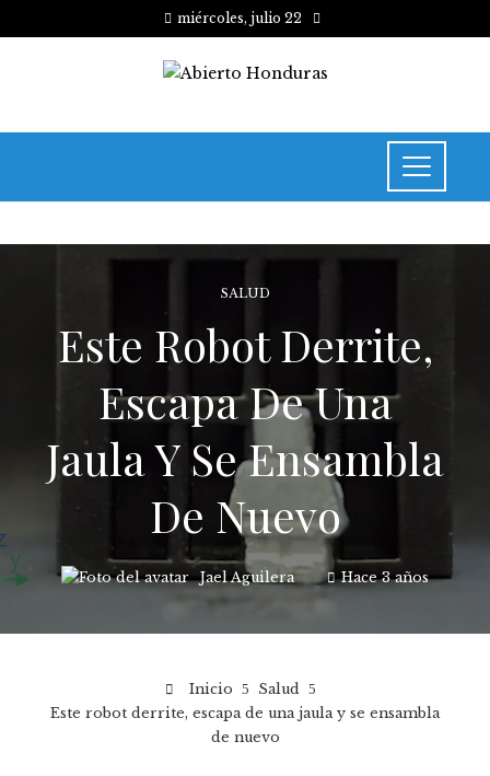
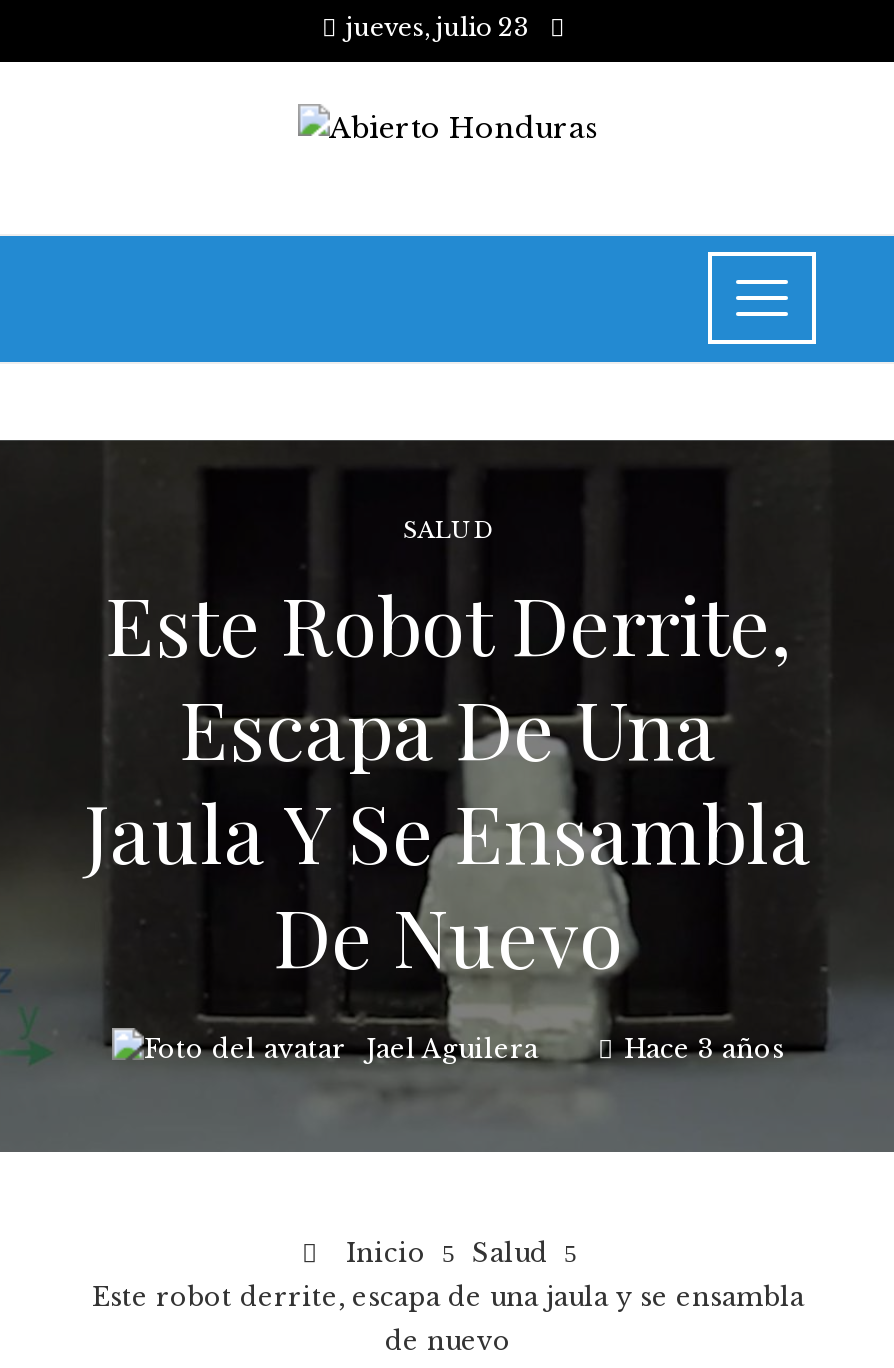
[177,10,302,26] miércoles, julio 22 -> [346,12,530,42] jueves, julio 23

